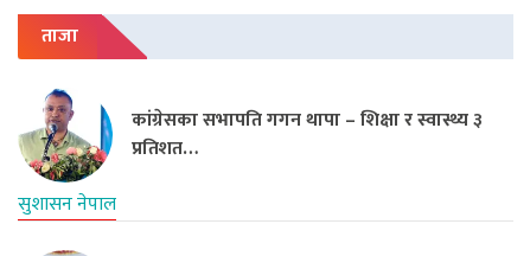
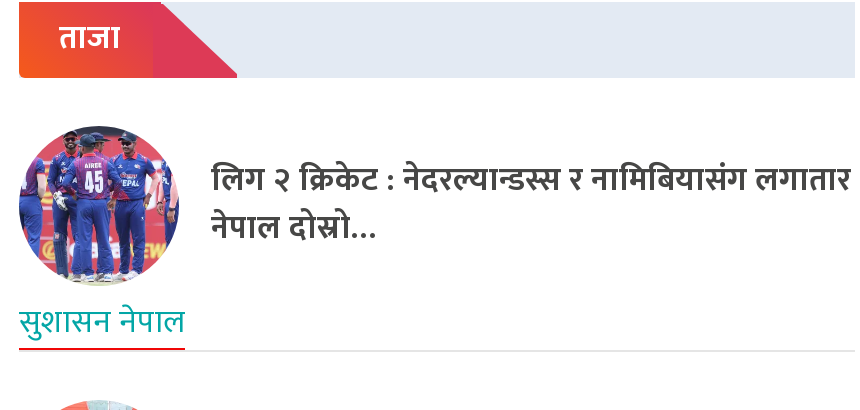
[18,88,483,184] [image] | कांग्रेसका सभापति गगन थापा – शिक्षा र स्वास्थ्य ३ | प्रतिशत… -> [17,124,851,286] [image] | लिग २ क्रिकेट : नेदरल्यान्डस्स र नामिबियासंग लगातार | नेपाल दोस्रो…

